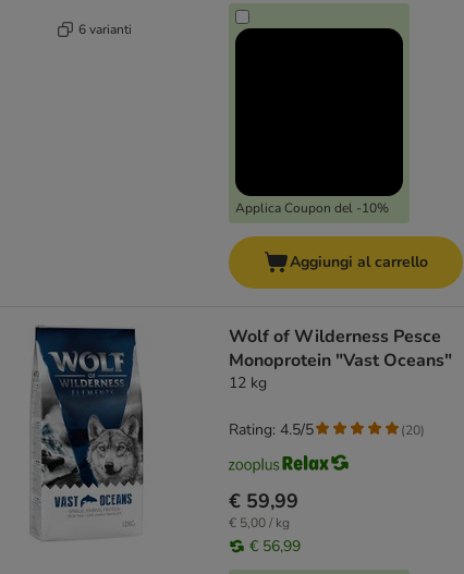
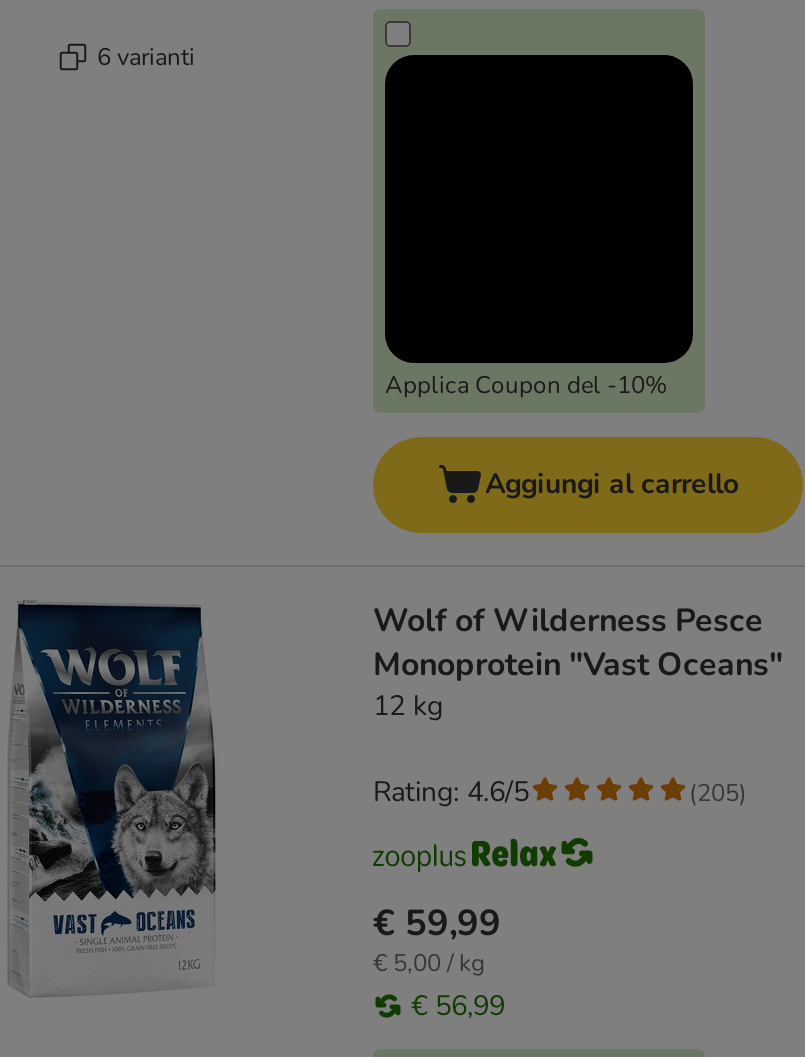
[229,419,314,440] Rating: 4.5/5 -> [373,773,529,811] Rating: 4.6/5
[401,421,425,439] (20) -> [689,776,747,808] (205)

